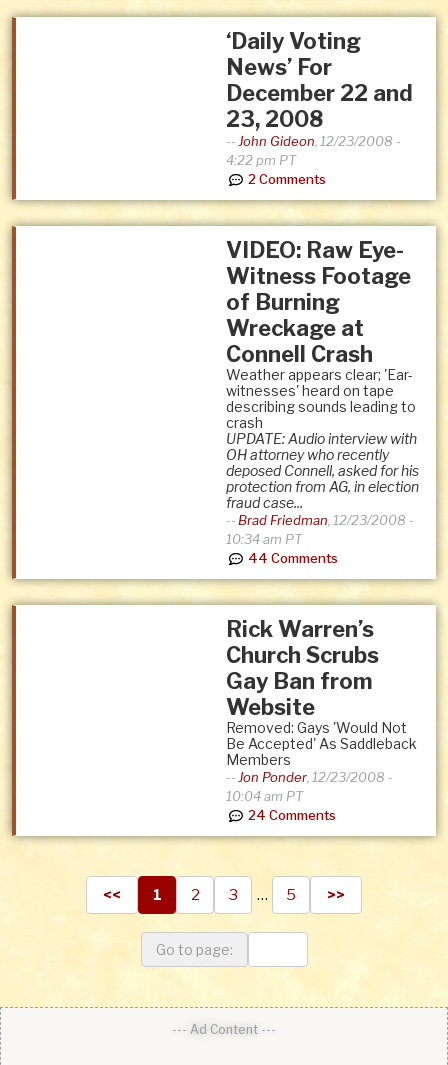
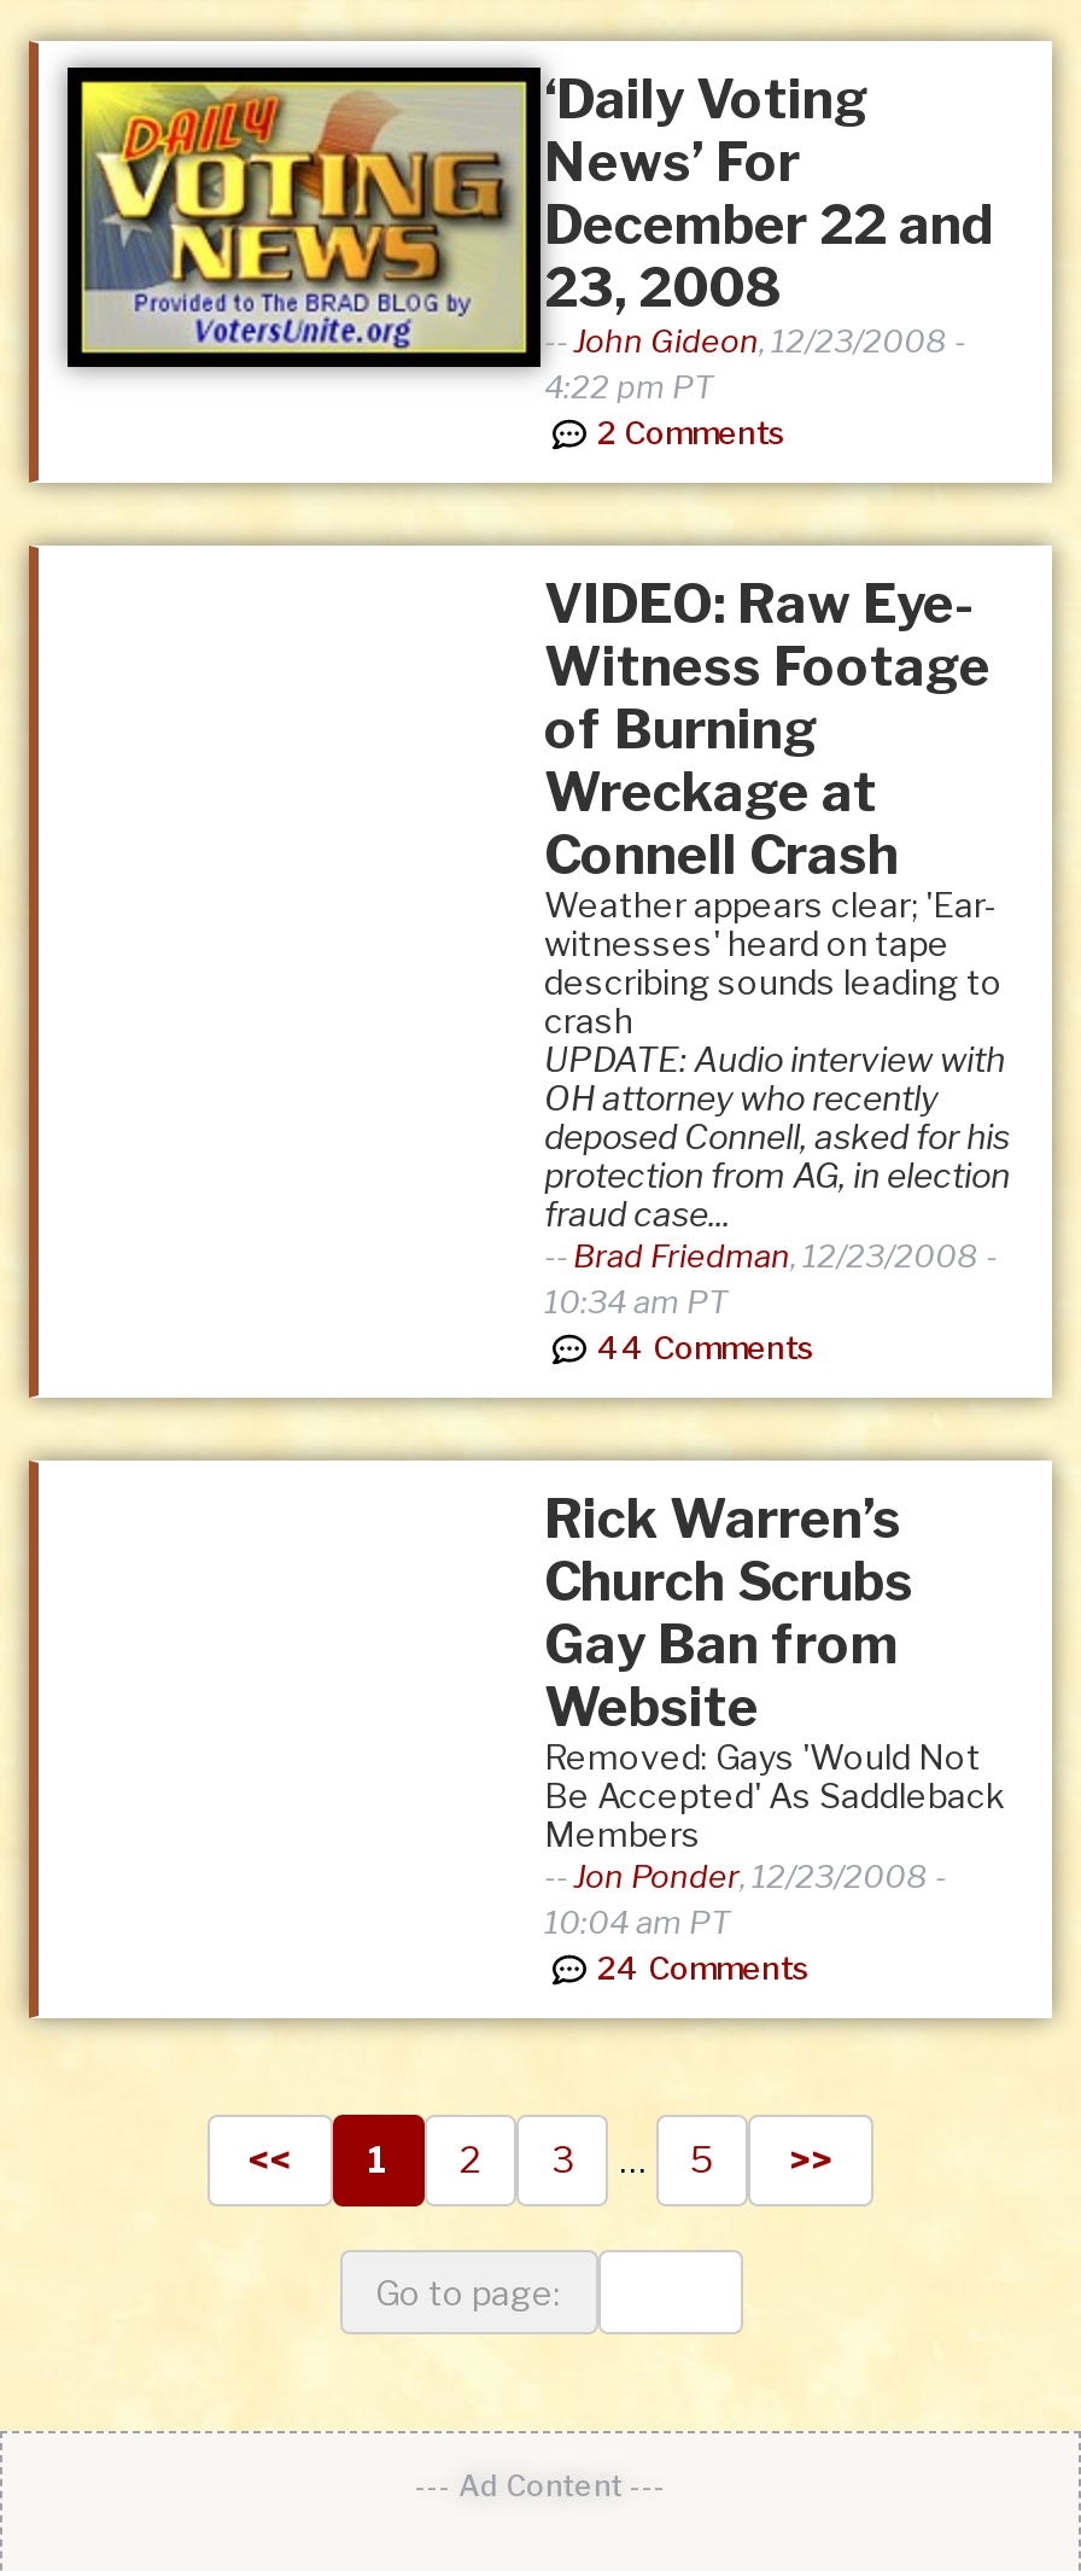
none -> [58,58,536,377] [image]

